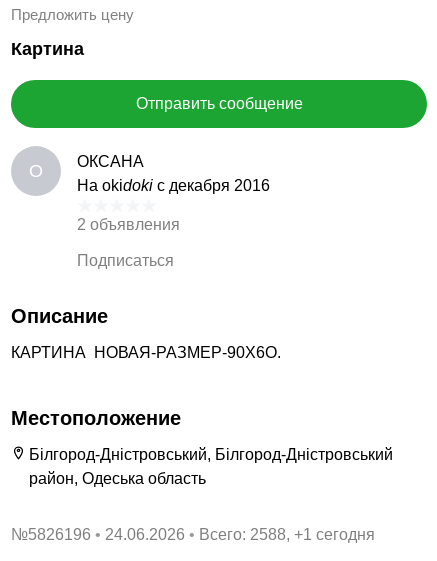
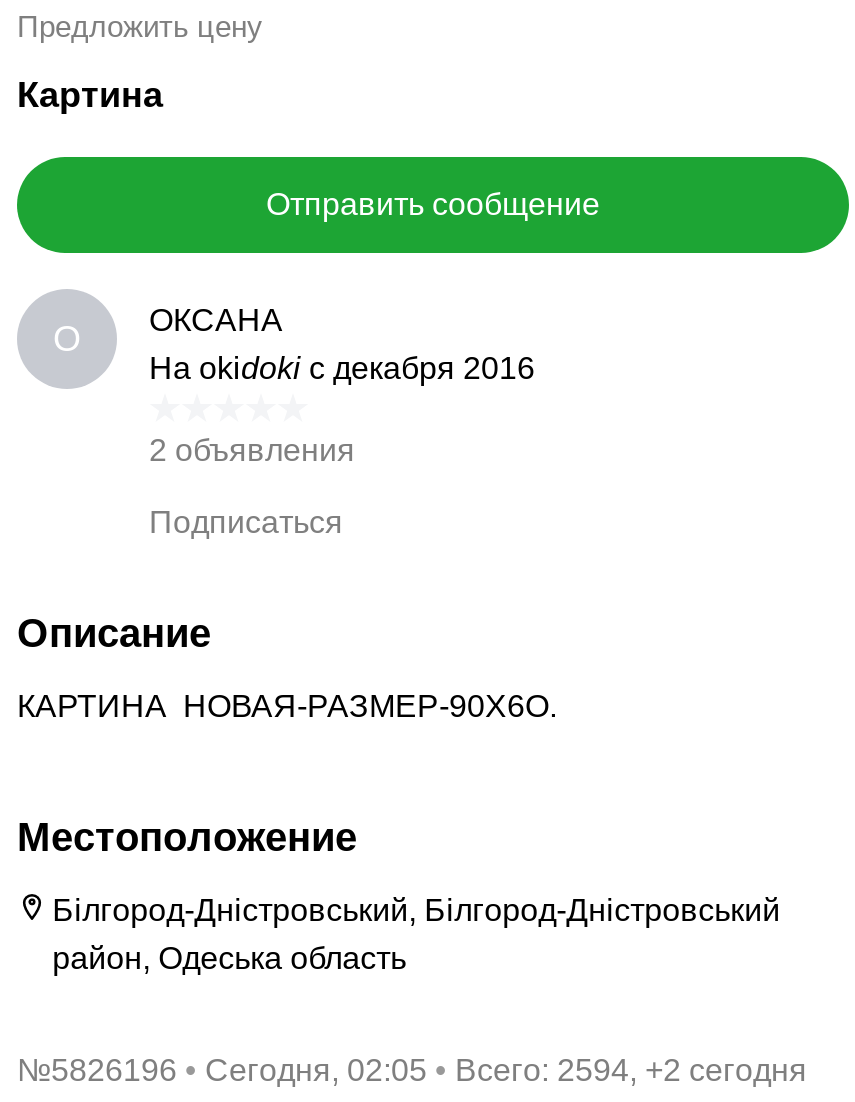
[105,526,375,543] 24.06.2026 | Всего: 2588, +1 сегодня -> [205,1053,807,1087] Сегодня, 02:05 | Всего: 2594, +2 сегодня

